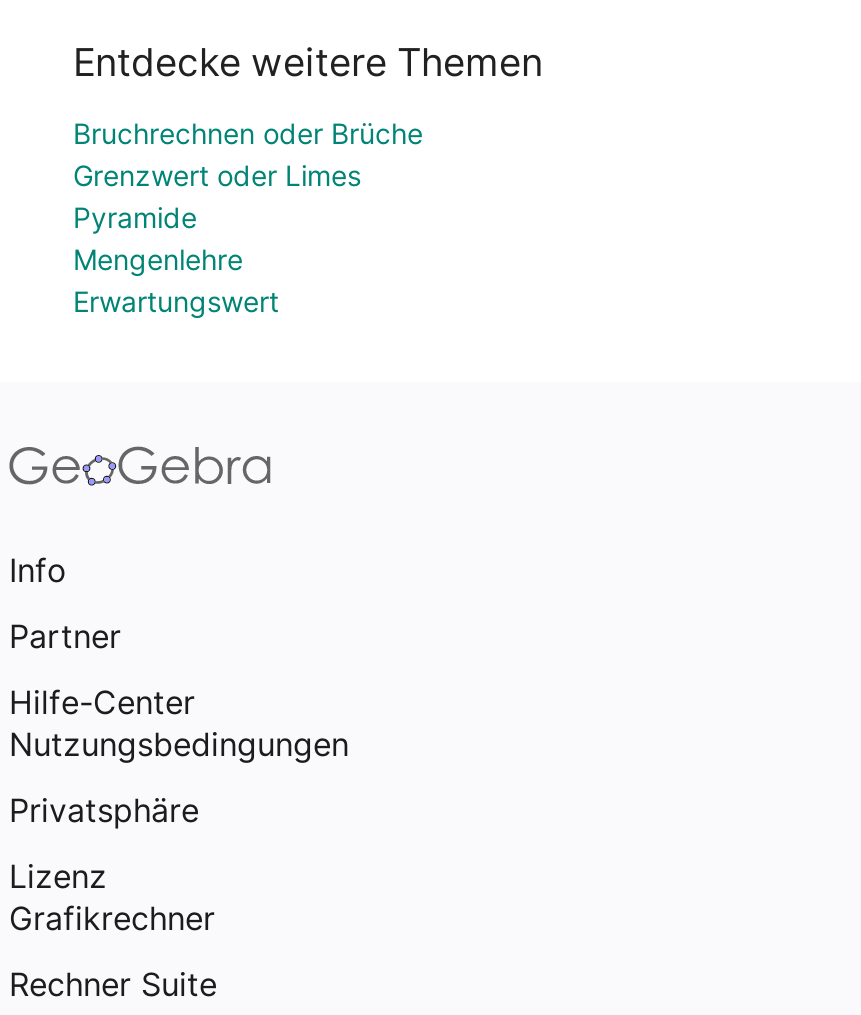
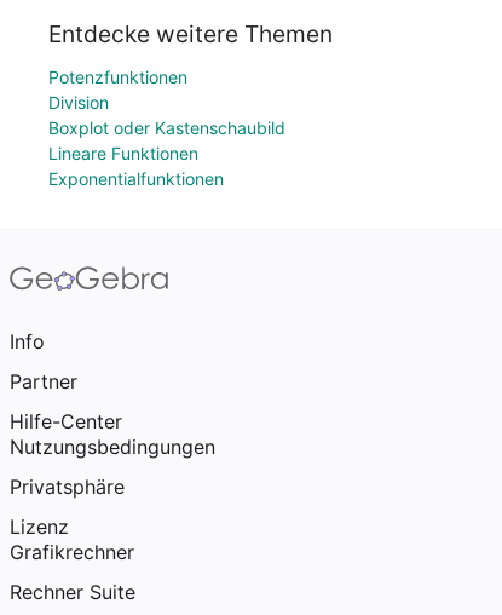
[73,116,423,318] Bruchrechnen oder Brüche | Grenzwert oder Limes | Pyramide | Mengenlehre | Erwartungswert -> [48,67,285,189] Potenzfunktionen | Division | Boxplot oder Kastenschaubild | Lineare Funktionen | Exponentialfunktionen

